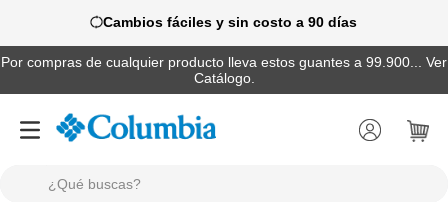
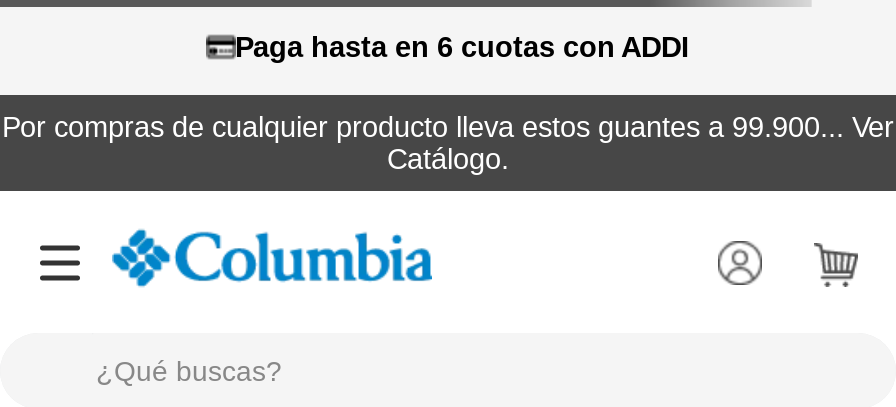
[103,14,357,30] Cambios fáciles y sin costo a 90 días -> [235,31,689,63] Paga hasta en 6 cuotas con ADDI

